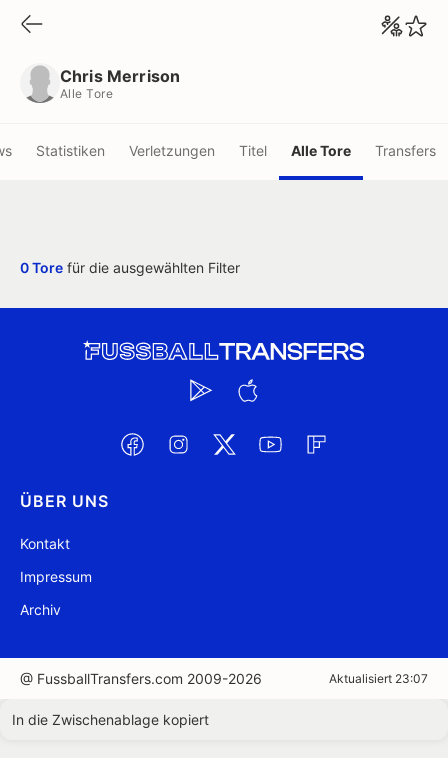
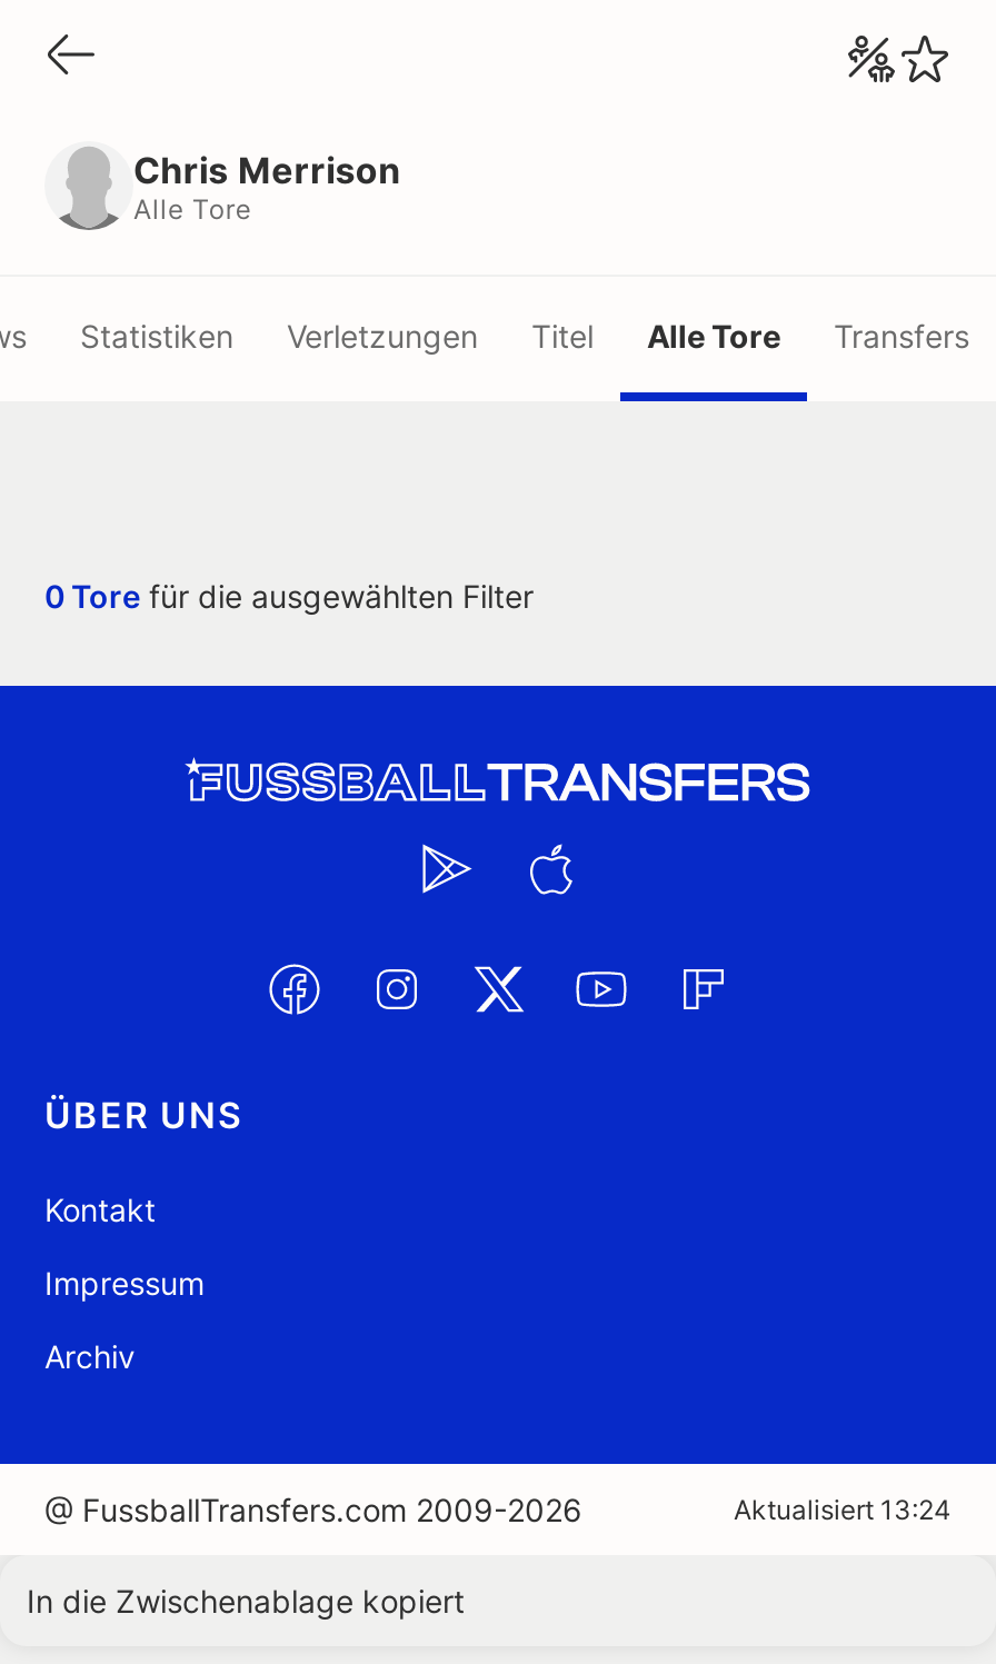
[329,671,428,686] Aktualisiert 23:07 -> [734,1493,952,1526] Aktualisiert 13:24

